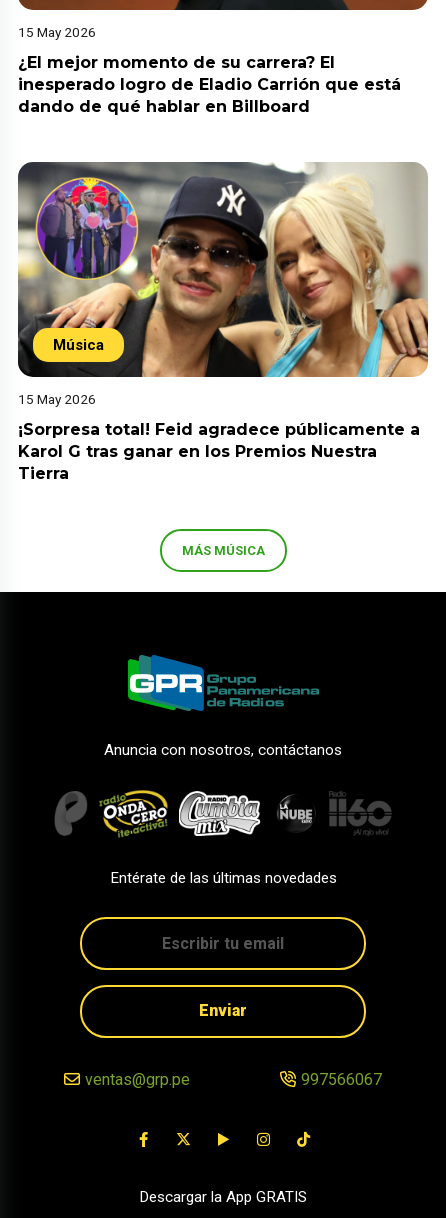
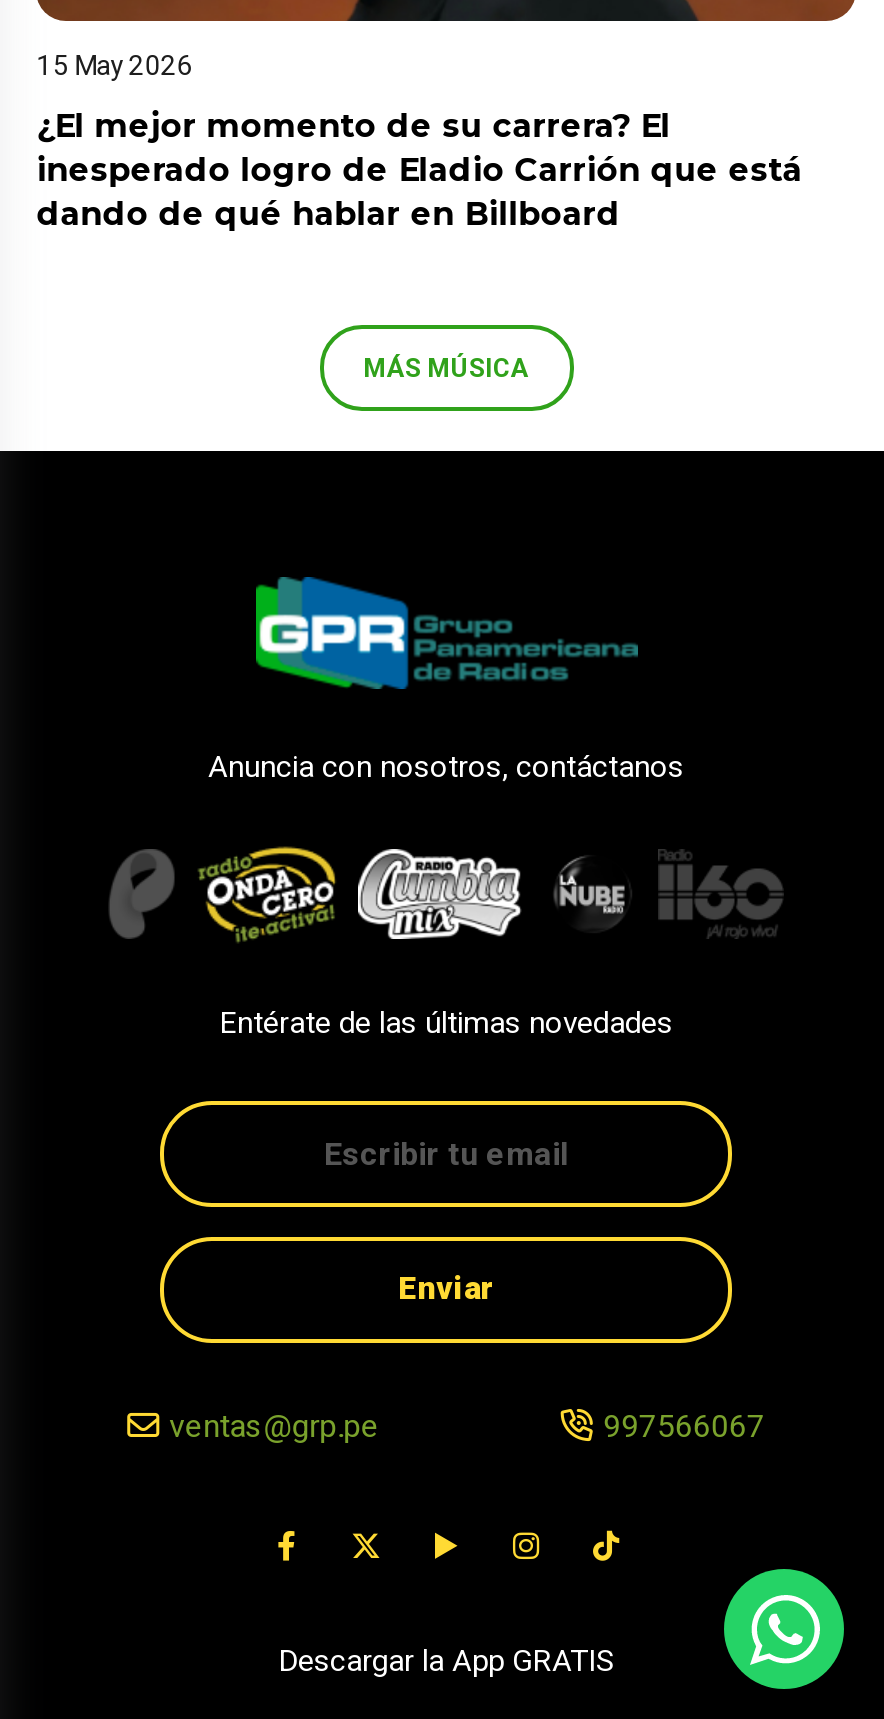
[18,161,429,483] [image] | Música | 15 May 2026 | ¡Sorpresa total! Feid agradece públicamente a | Karol G tras ganar en los Premios Nuestra | Tierra -> none
none -> [722,1568,846,1692] [image]

